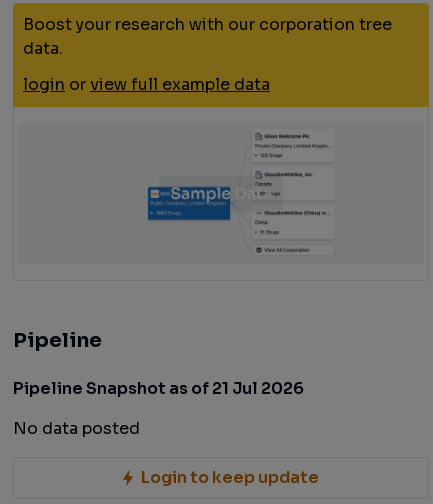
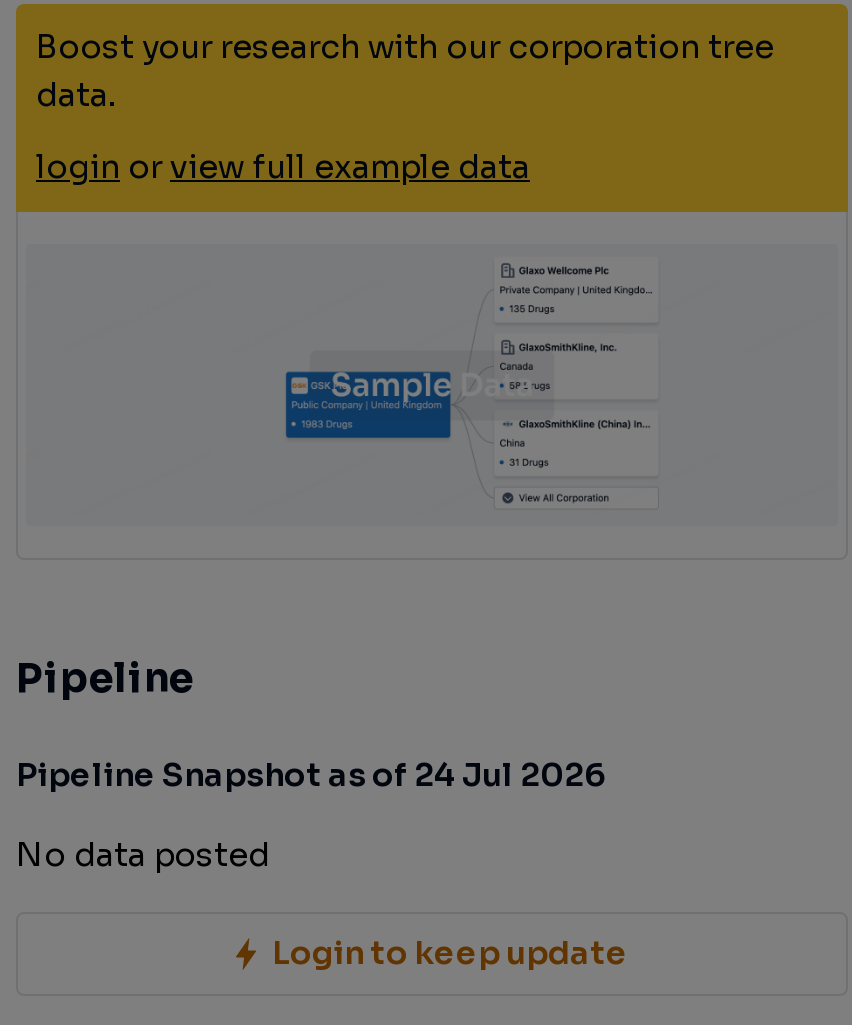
[13,378,304,399] Pipeline Snapshot as of 21 Jul 2026 -> [16,754,606,796] Pipeline Snapshot as of 24 Jul 2026

